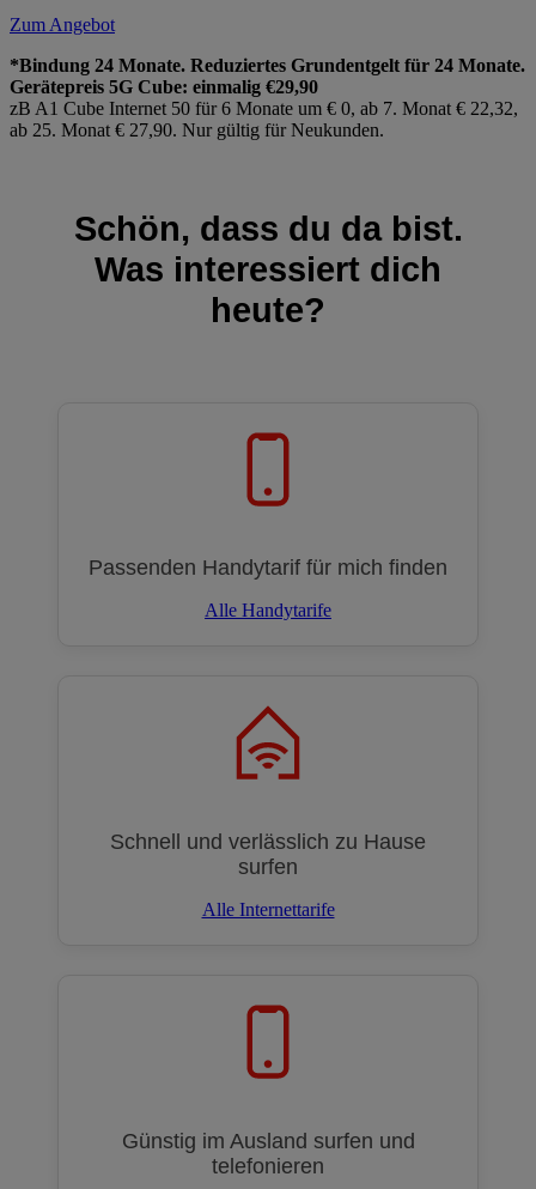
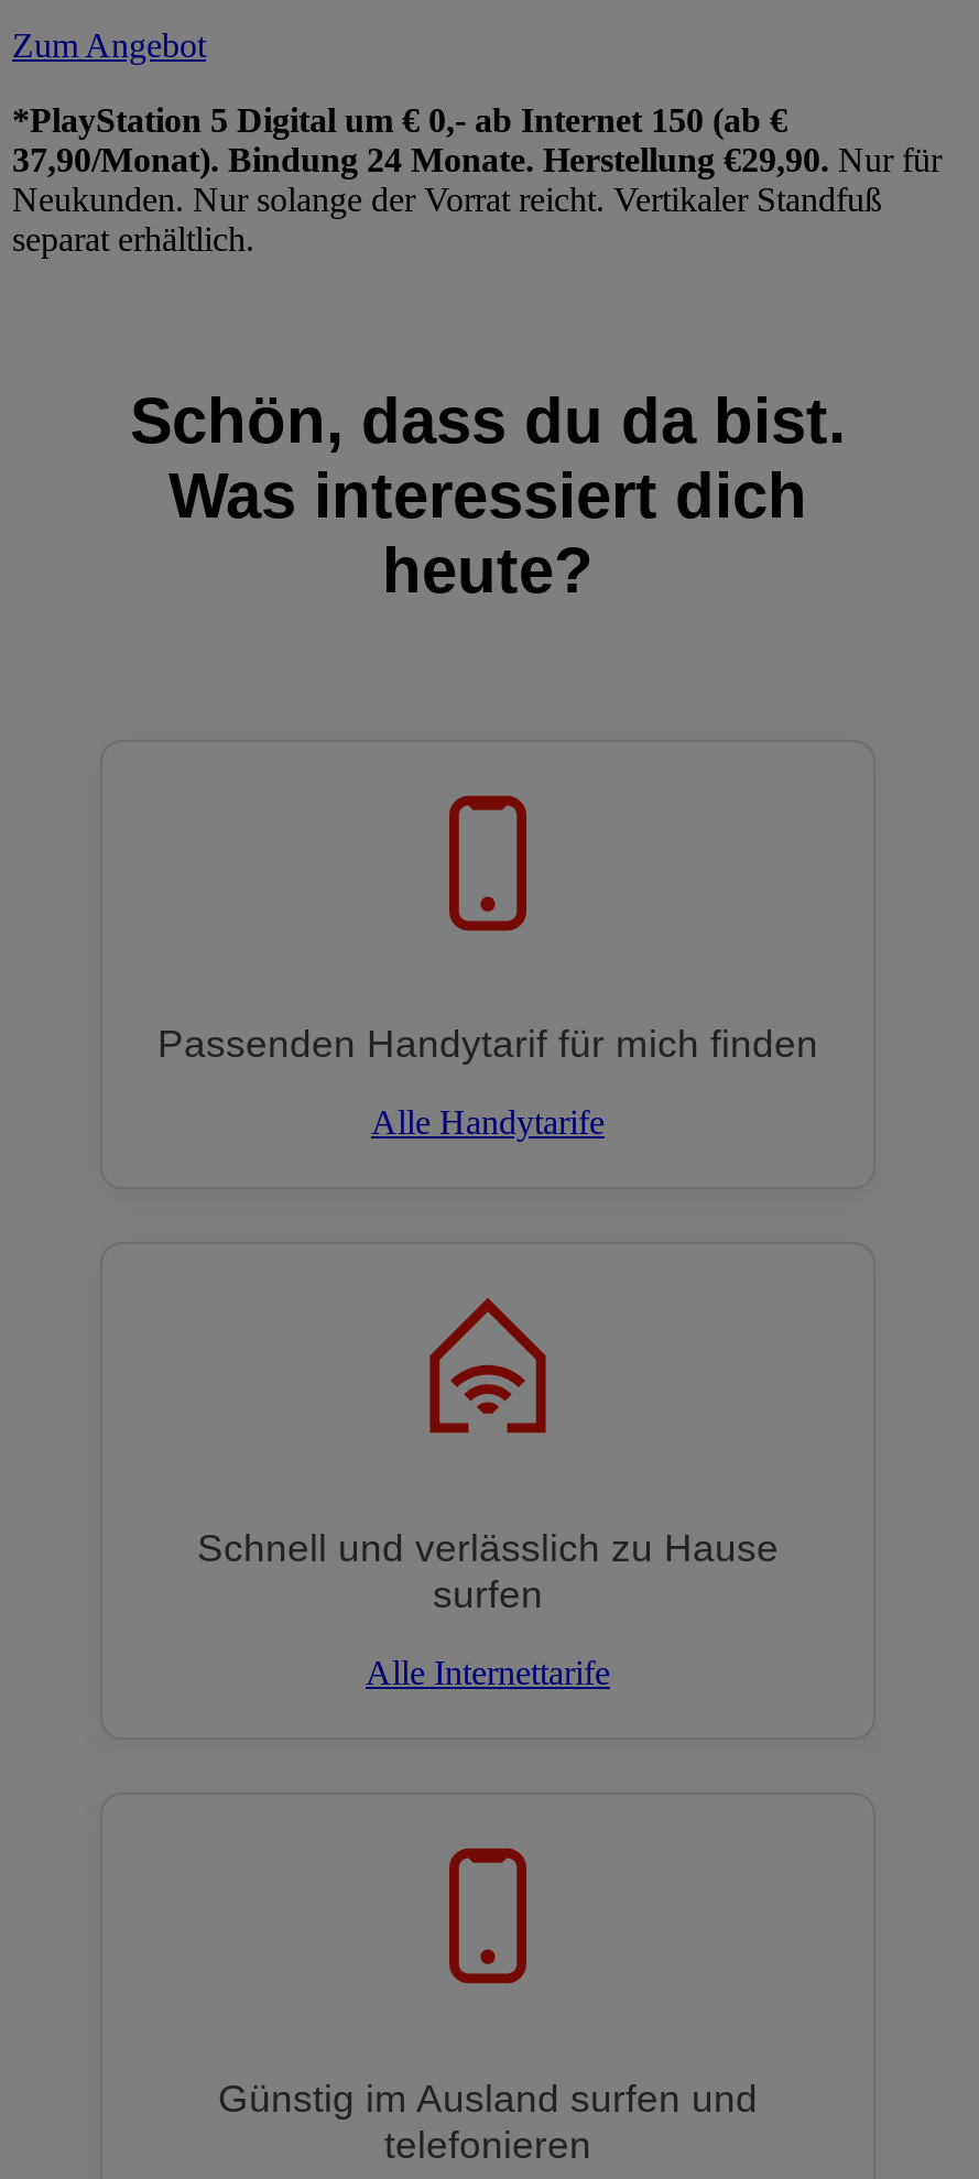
[10,55,525,140] *Bindung 24 Monate. Reduziertes Grundentgelt für 24 Monate. | Gerätepreis 5G Cube: einmalig €29,90 | zB A1 Cube Internet 50 für 6 Monate um € 0, ab 7. Monat € 22,32, | ab 25. Monat € 27,90. Nur gültig für Neukunden. -> [12,101,942,257] *PlayStation 5 Digital um € 0,- ab Internet 150 (ab € | 37,90/Monat). Bindung 24 Monate. Herstellung €29,90. Nur für | Neukunden. Nur solange der Vorrat reicht. Vertikaler Standfuß | separat erhältlich.

